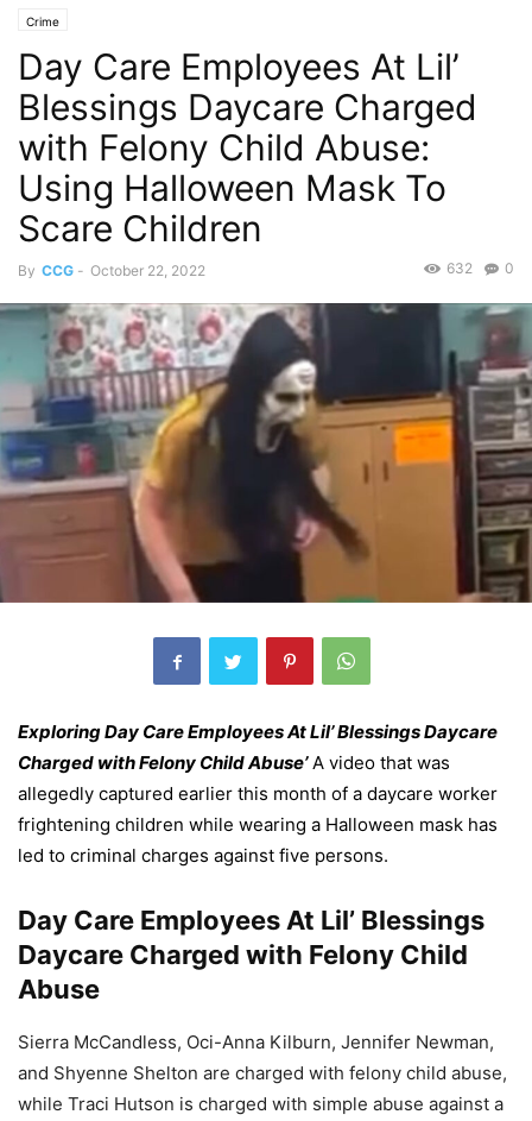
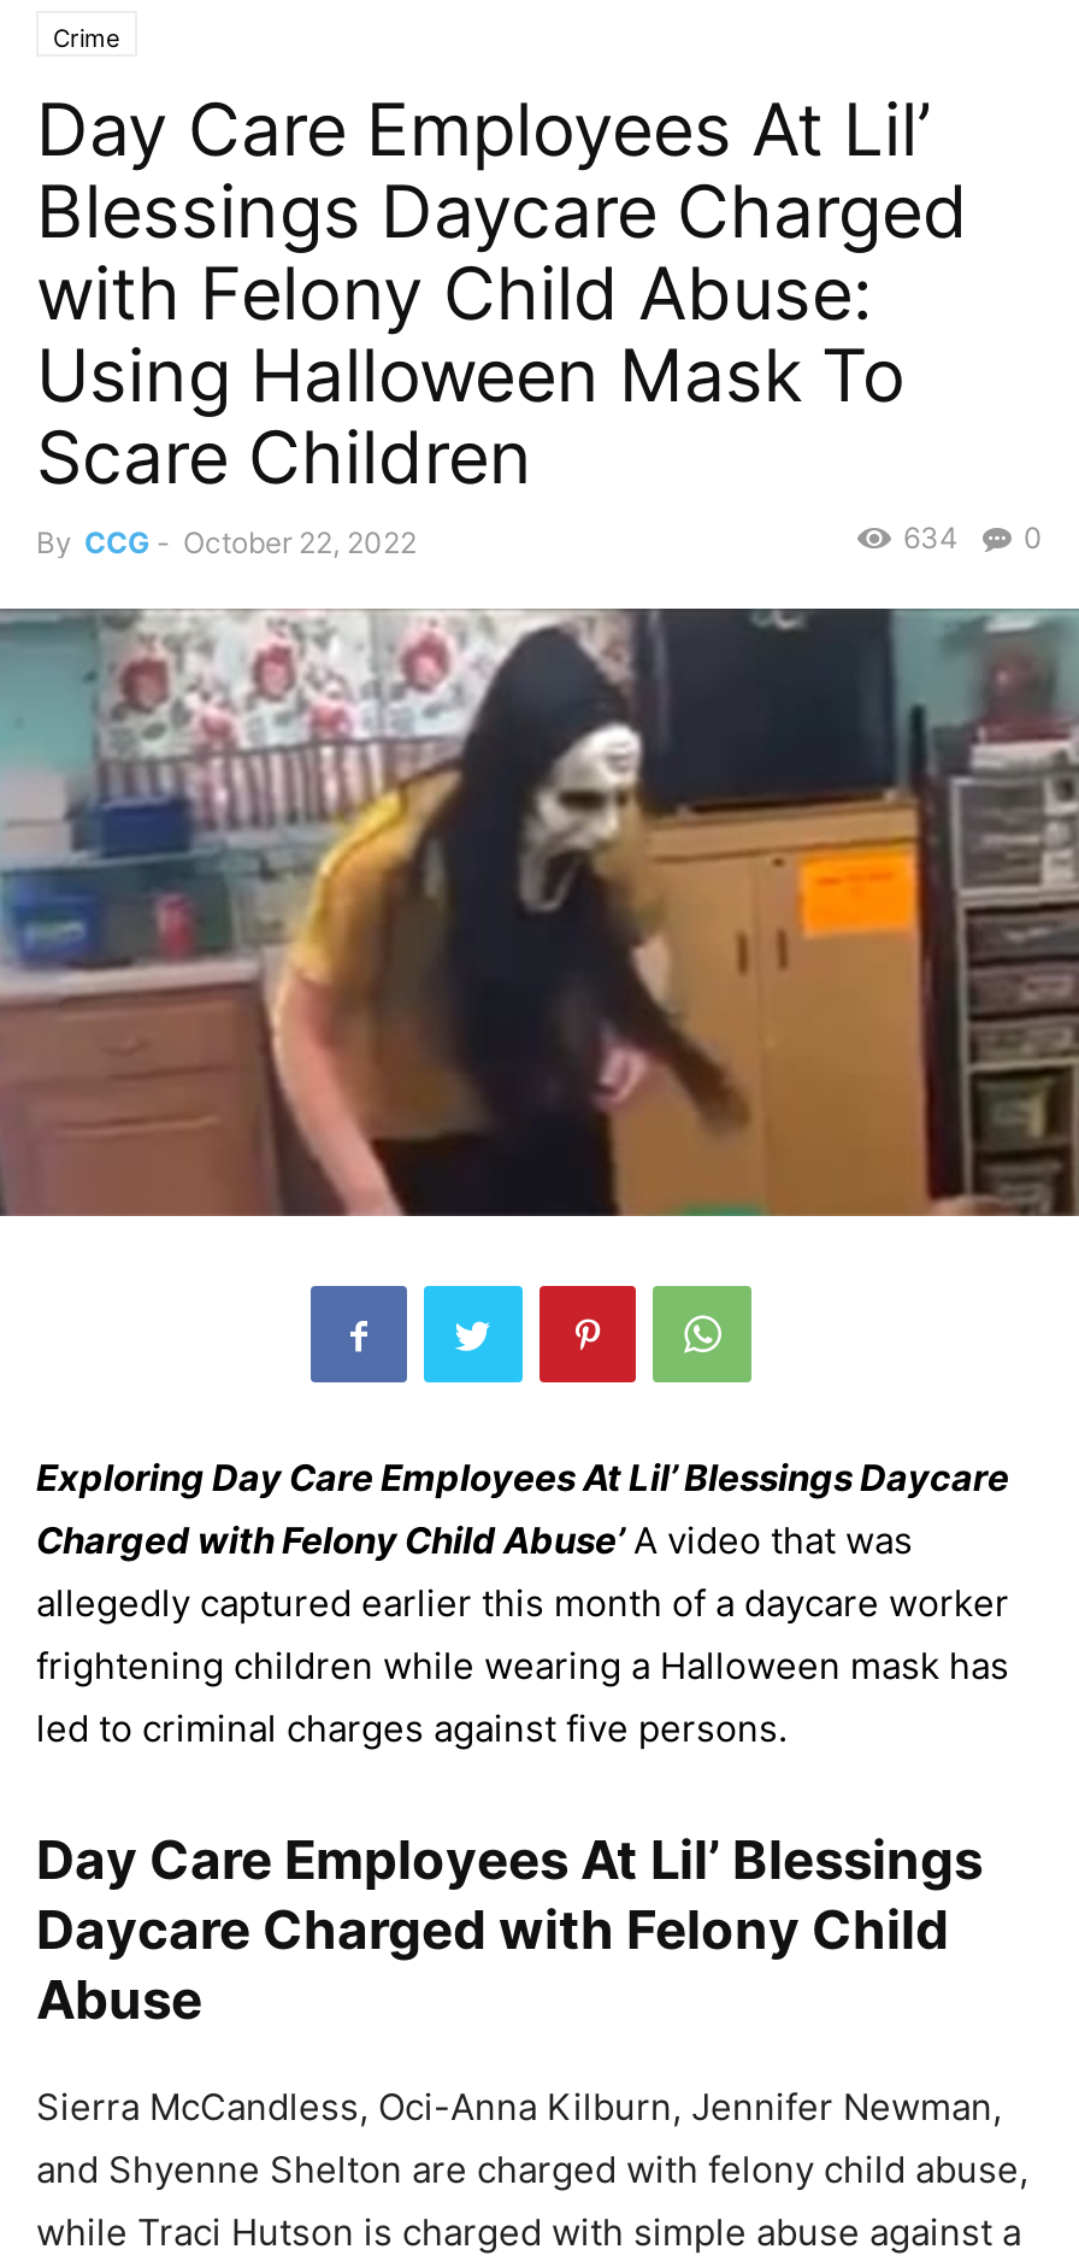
[446,259,514,277] 632 0 -> [903,519,1043,556] 634 0

